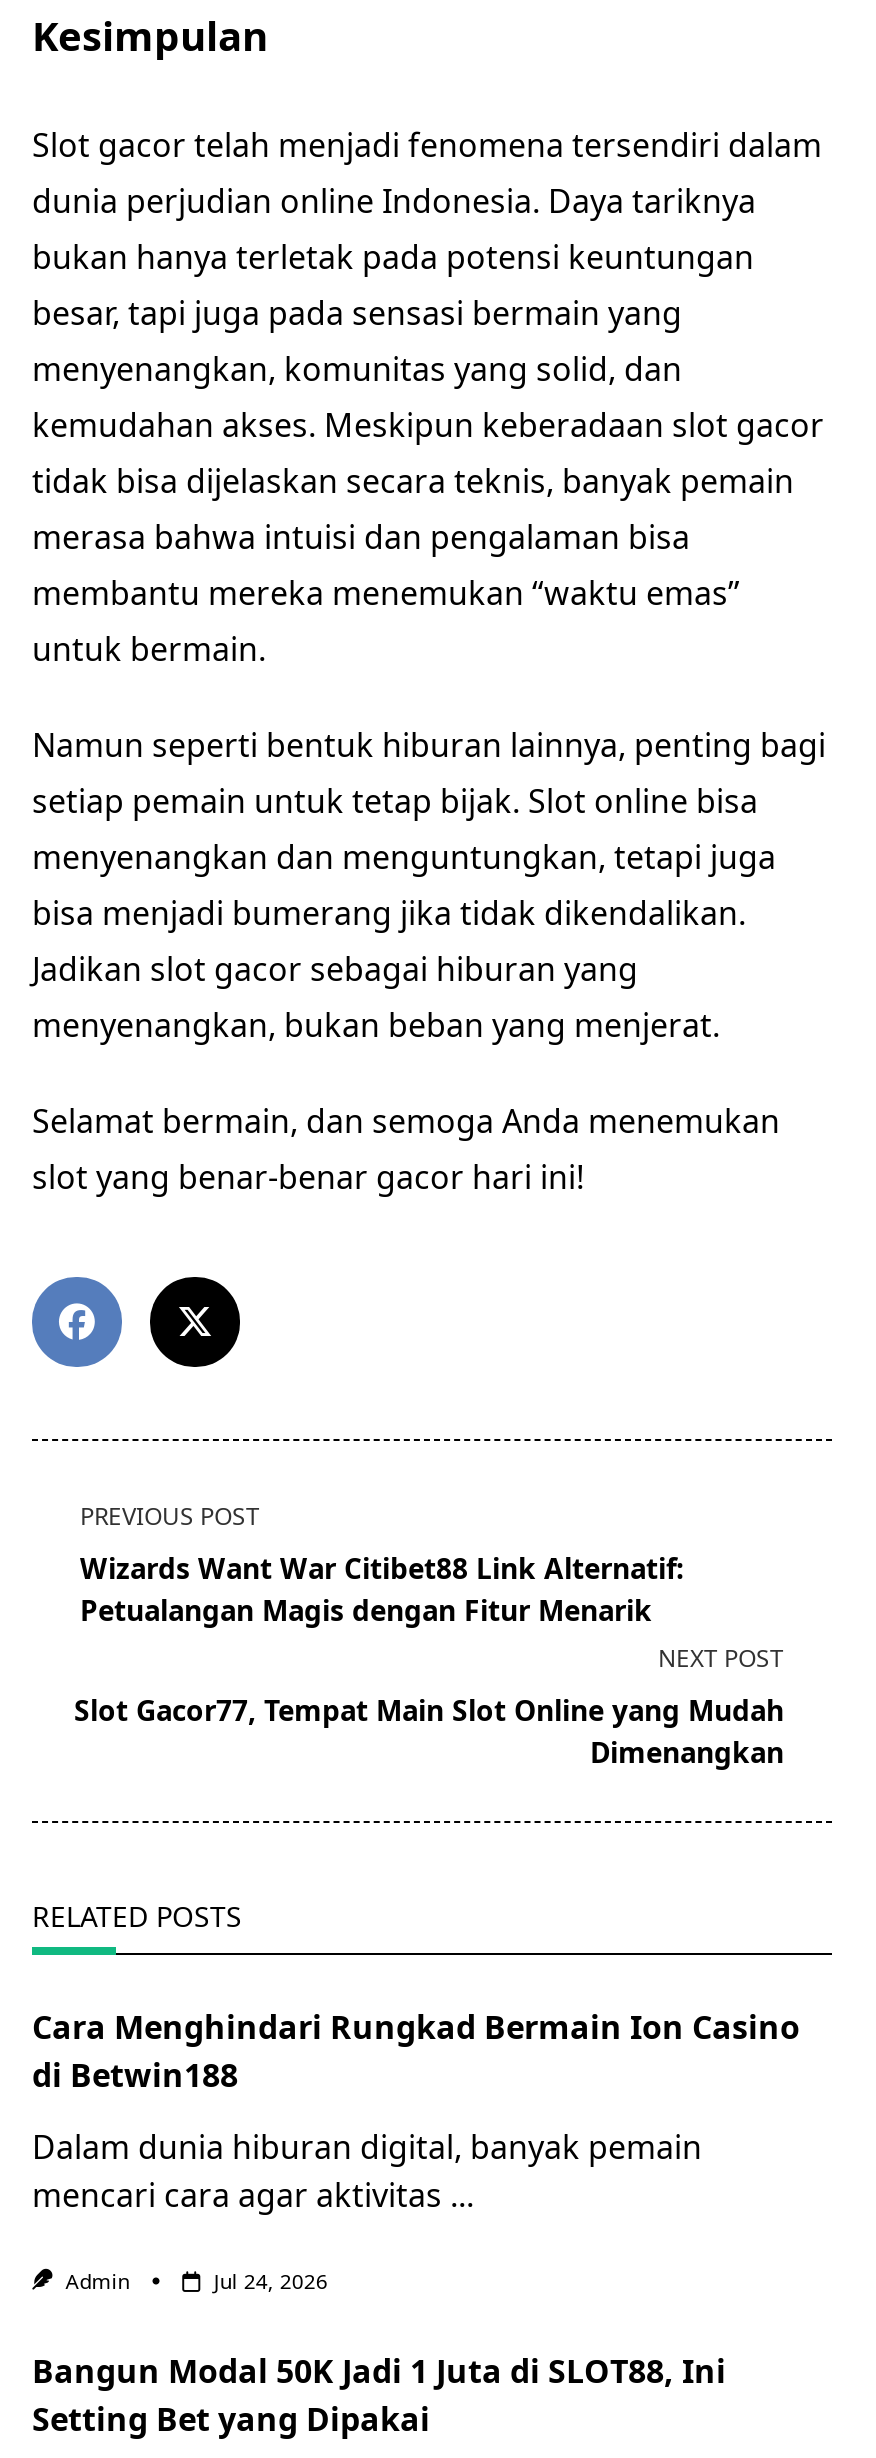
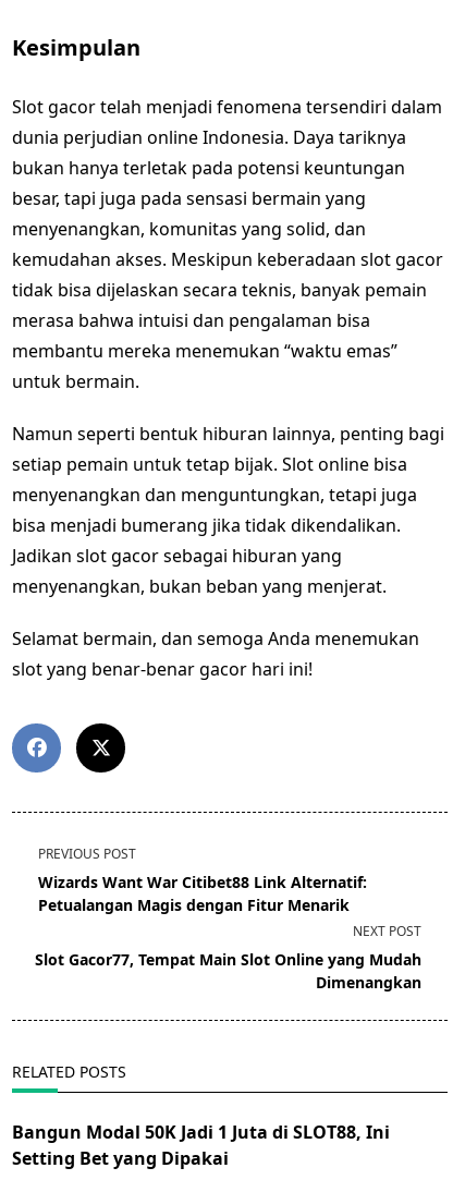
[32,2005,800,2295] Cara Menghindari Rungkad Bermain Ion Casino | di Betwin188 | Dalam dunia hiburan digital, banyak pemain | mencari cara agar aktivitas ... | Admin | Jul 24, 2026 -> none

